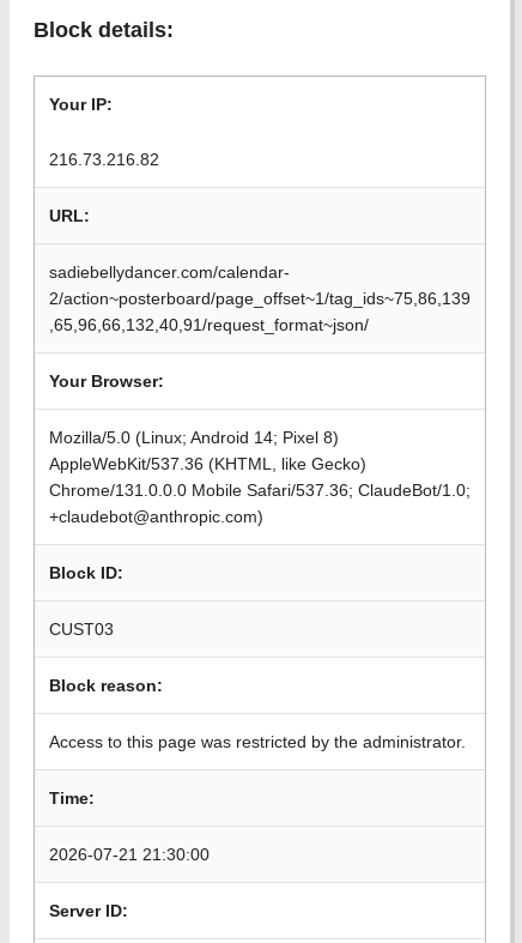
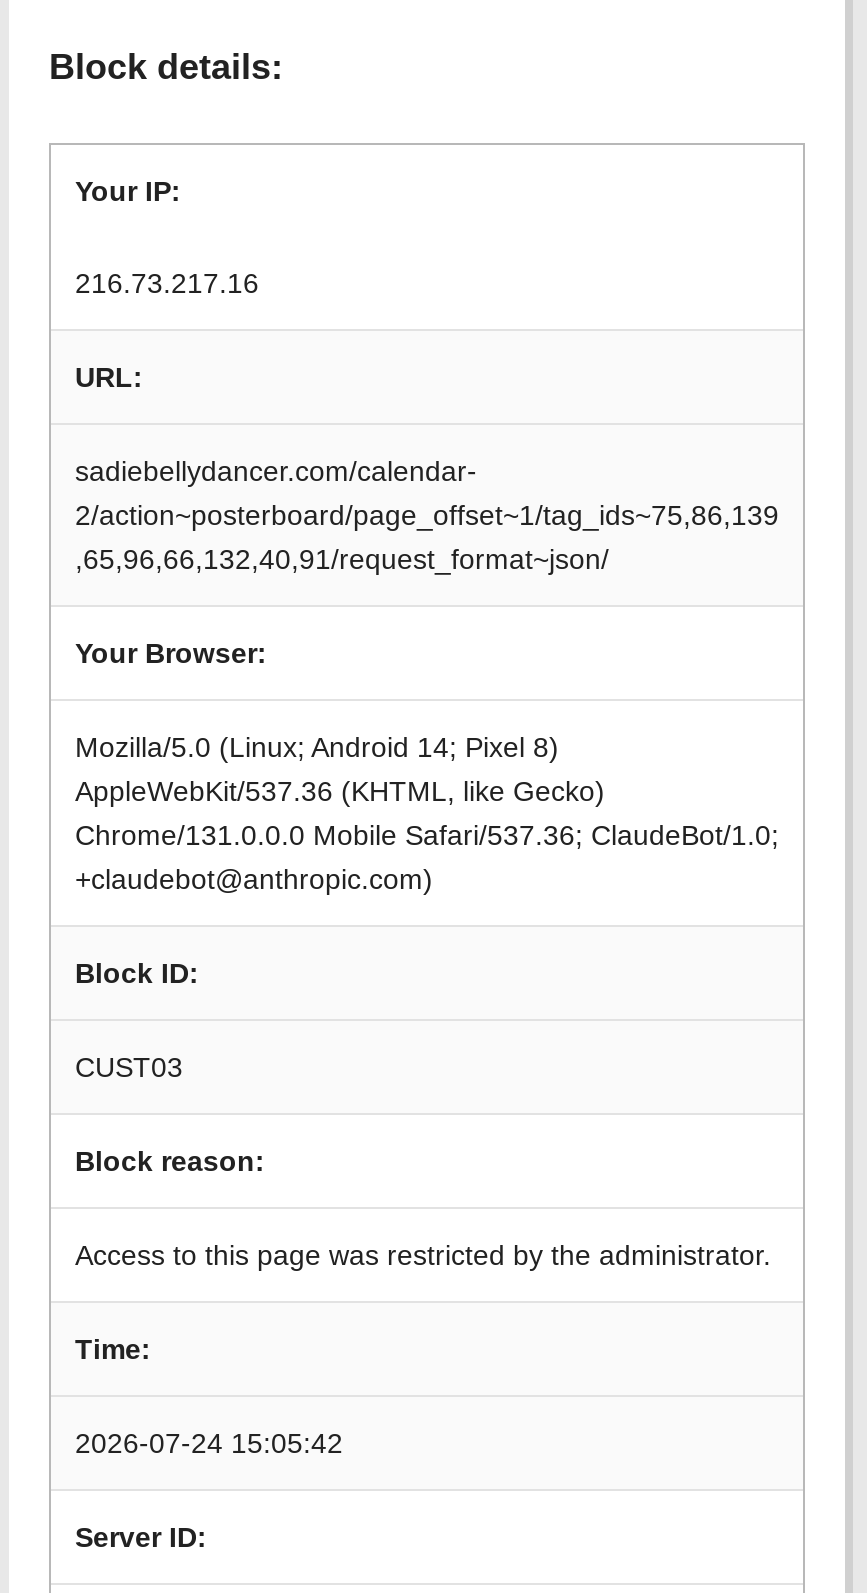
[49,150,159,169] 216.73.216.82 -> [75,267,259,299] 216.73.217.16
[49,845,210,864] 2026-07-21 21:30:00 -> [75,1427,343,1459] 2026-07-24 15:05:42

